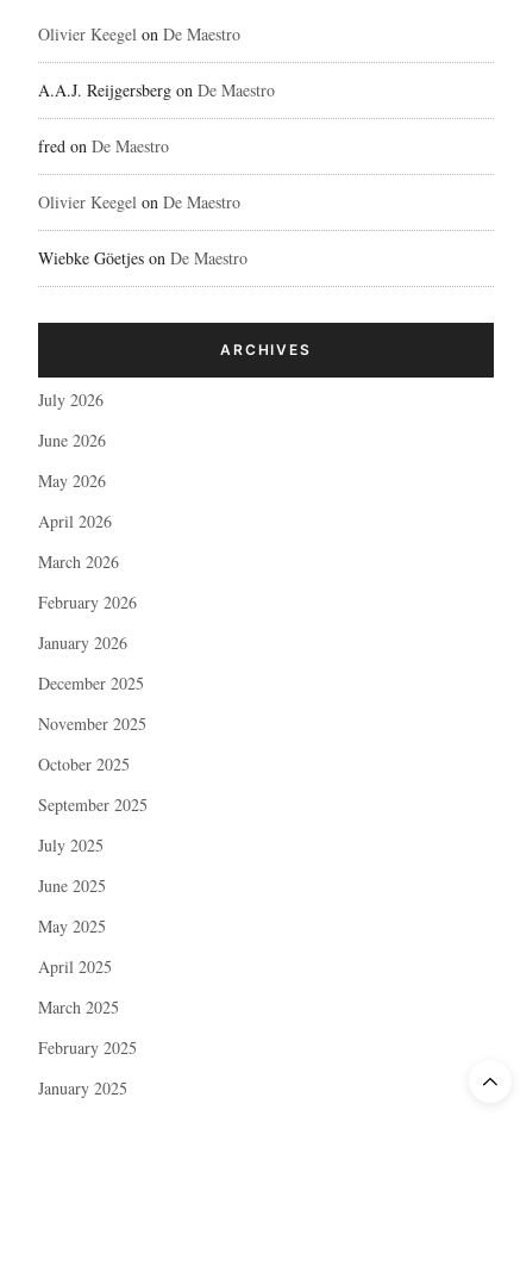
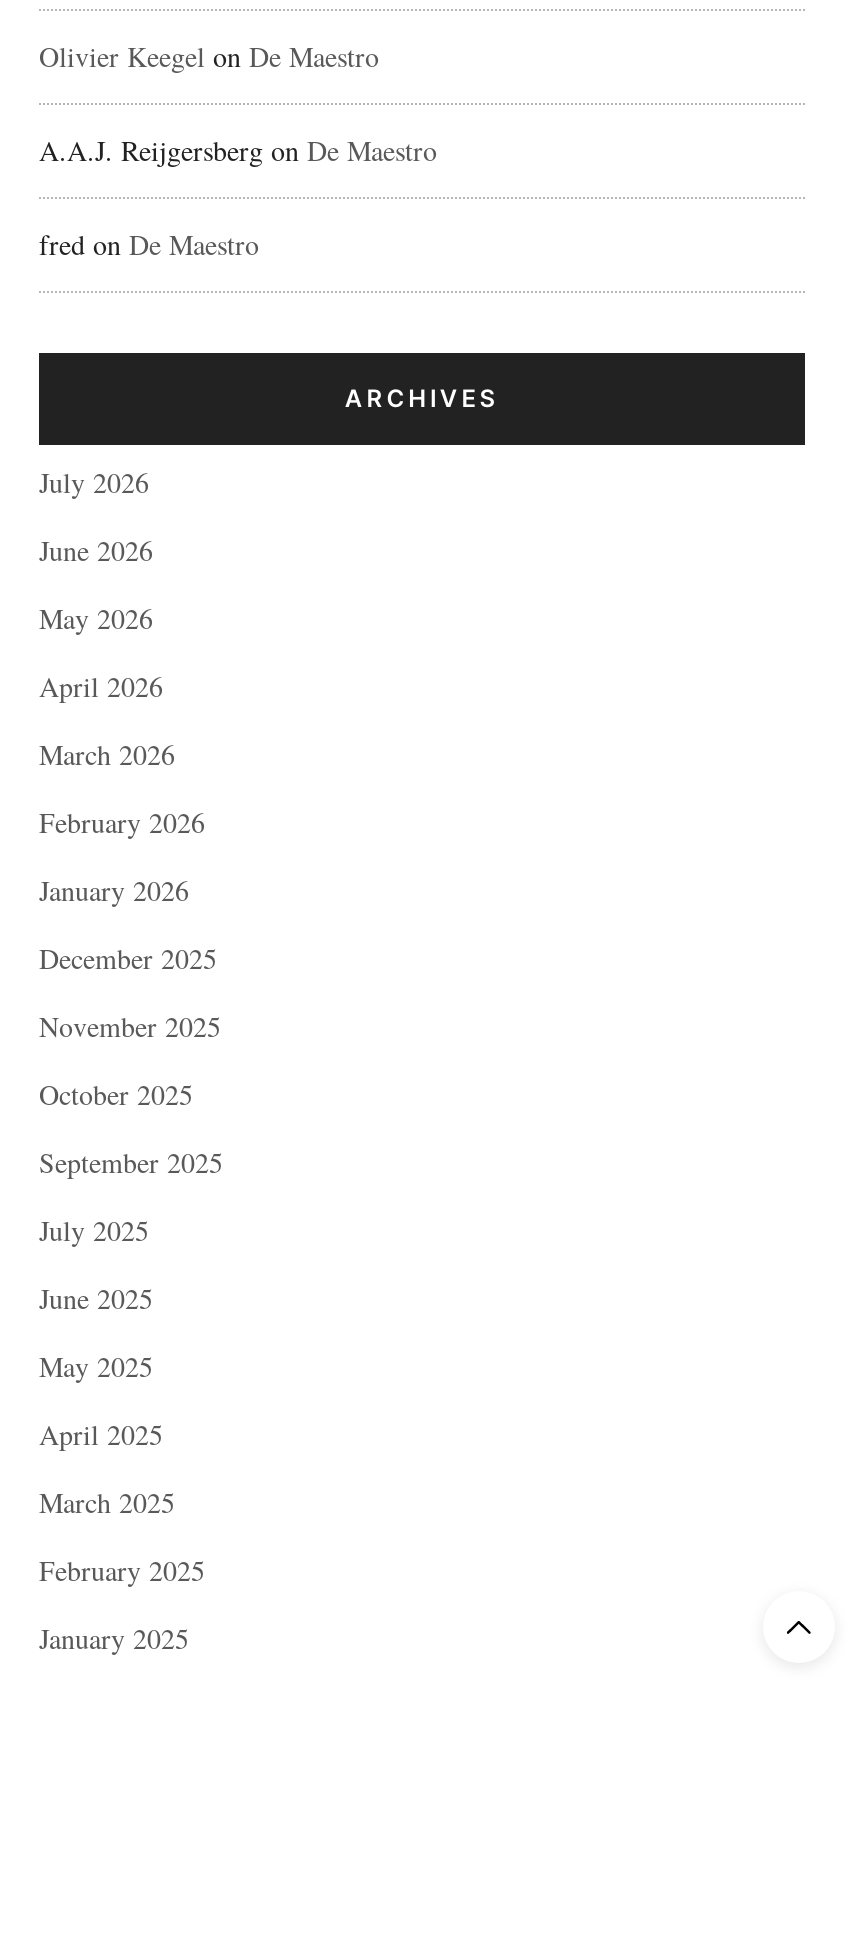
[38,190,248,269] Olivier Keegel on De Maestro | Wiebke Göetjes on De Maestro -> none

